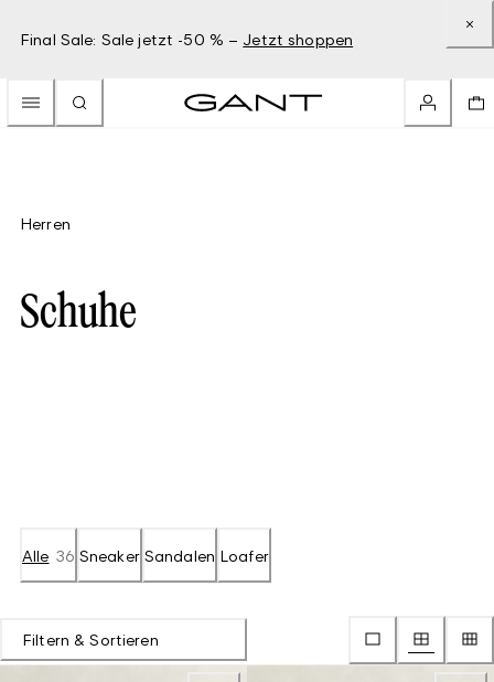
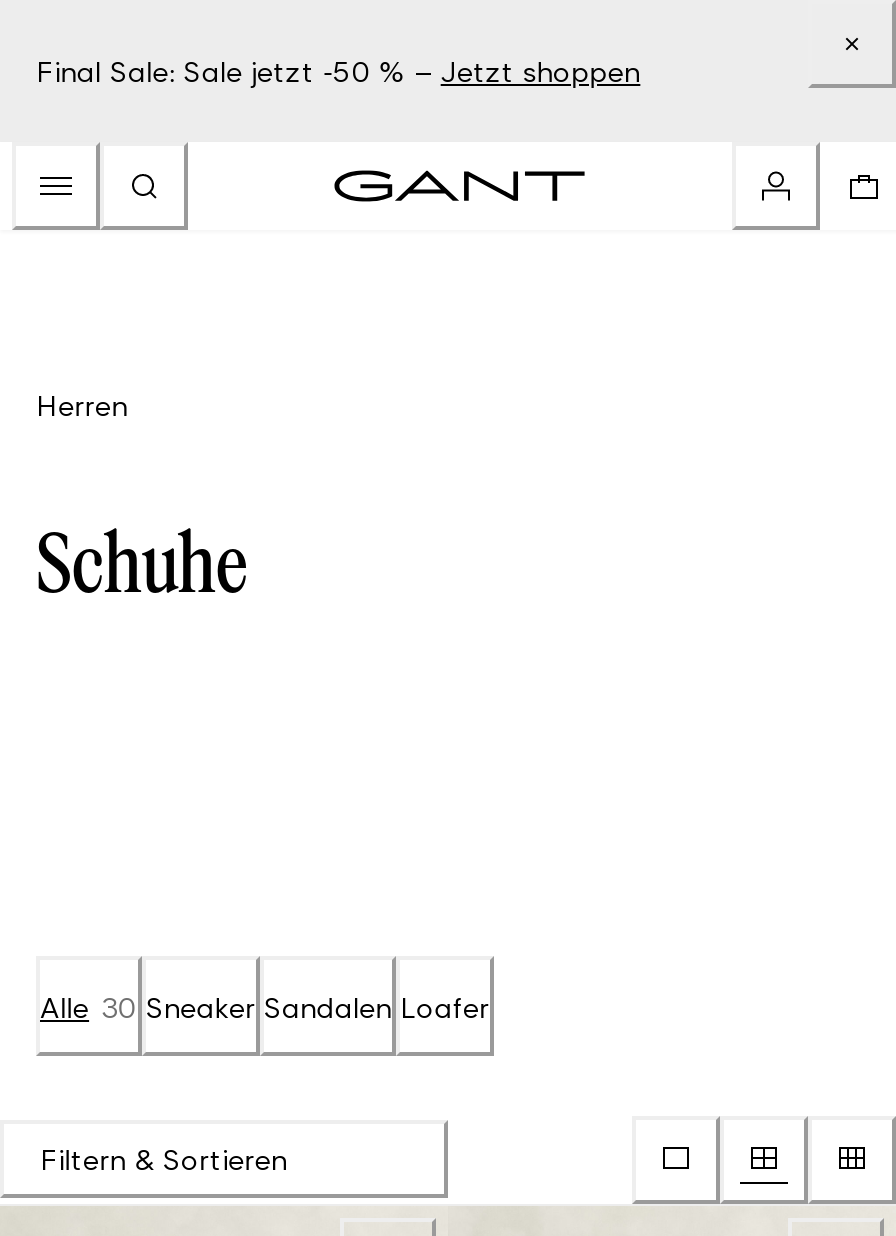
[22,546,269,565] Alle 36 Sneaker Sandalen Loafer -> [40,989,490,1023] Alle 30 Sneaker Sandalen Loafer

